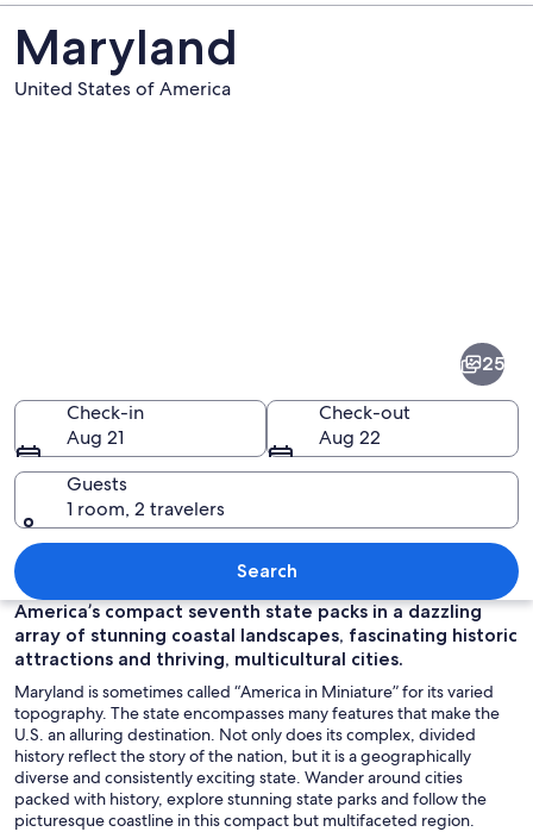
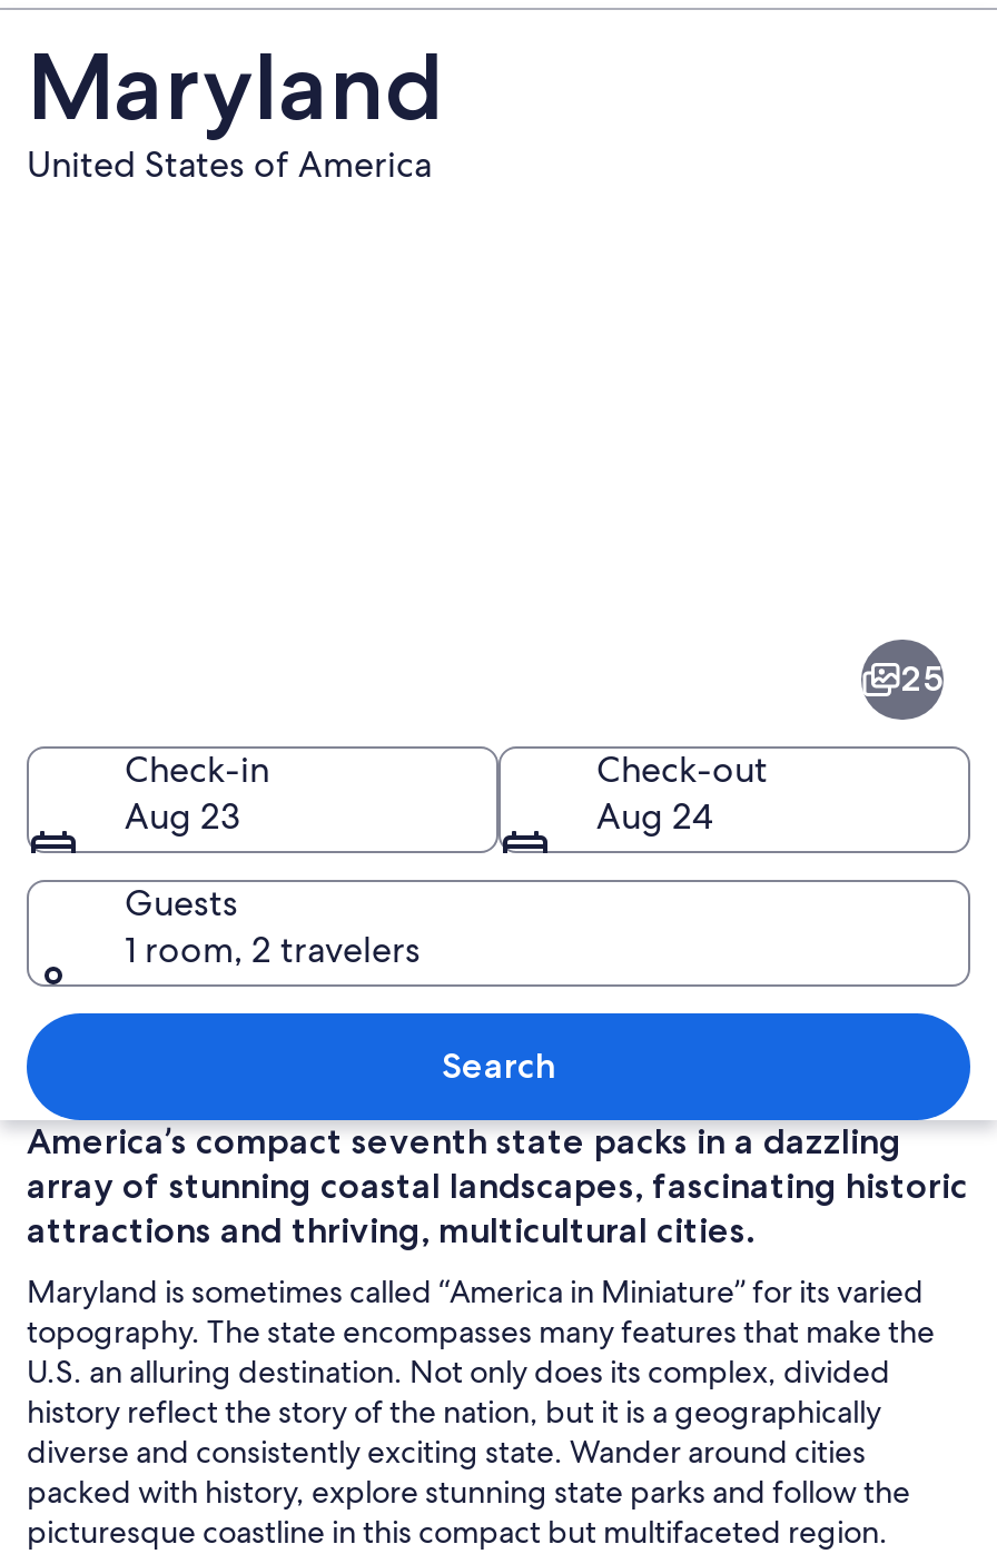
[67,424,124,449] Aug 21 -> [125,792,240,839] Aug 23
[319,424,381,449] Aug 22 -> [596,792,712,839] Aug 24

